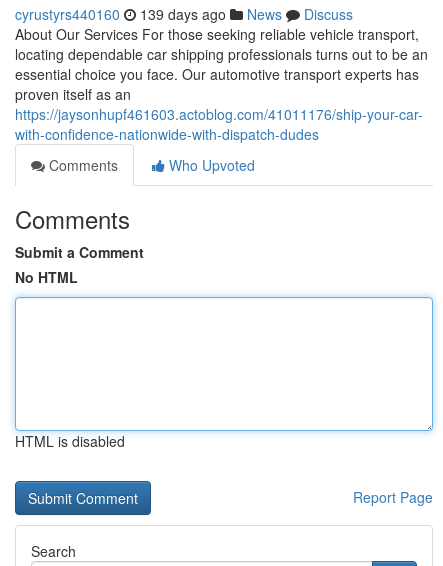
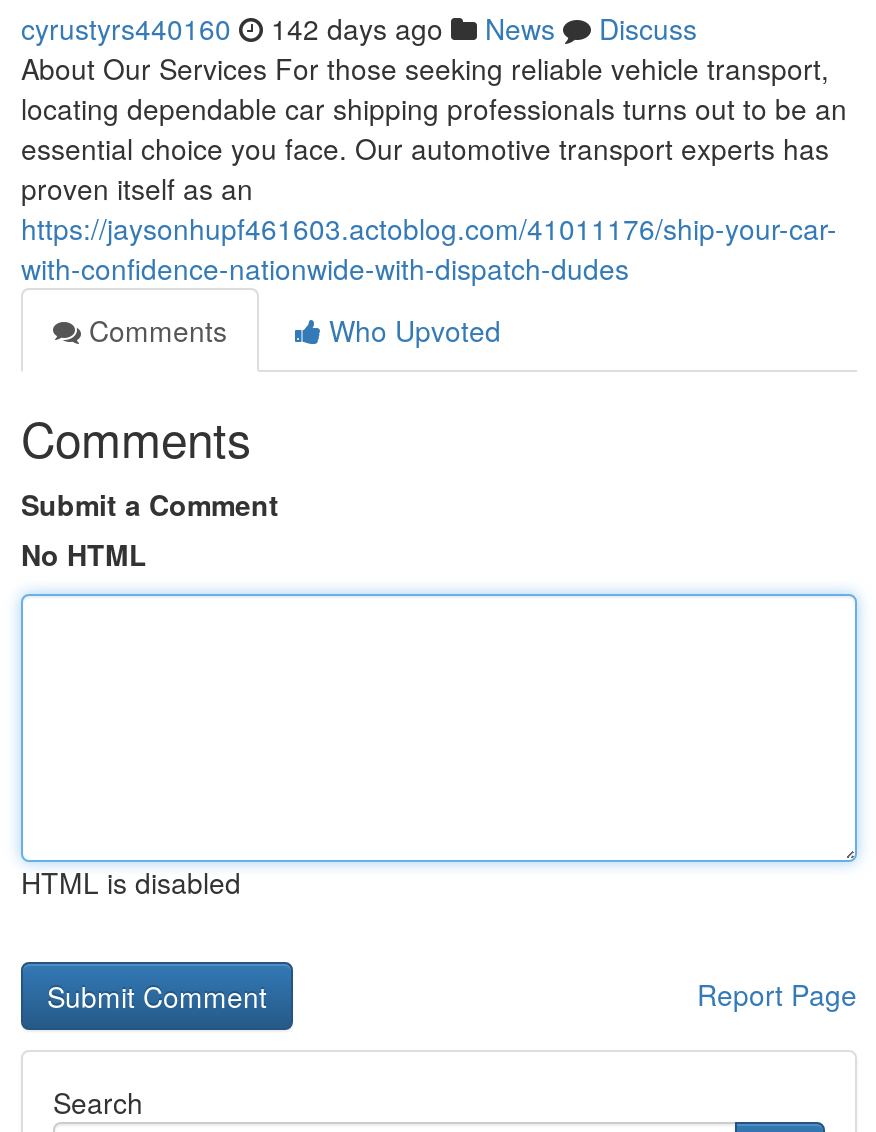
[15,4,353,24] cyrustyrs440160 139 days ago News Discuss -> [21,8,697,48] cyrustyrs440160 142 days ago News Discuss

